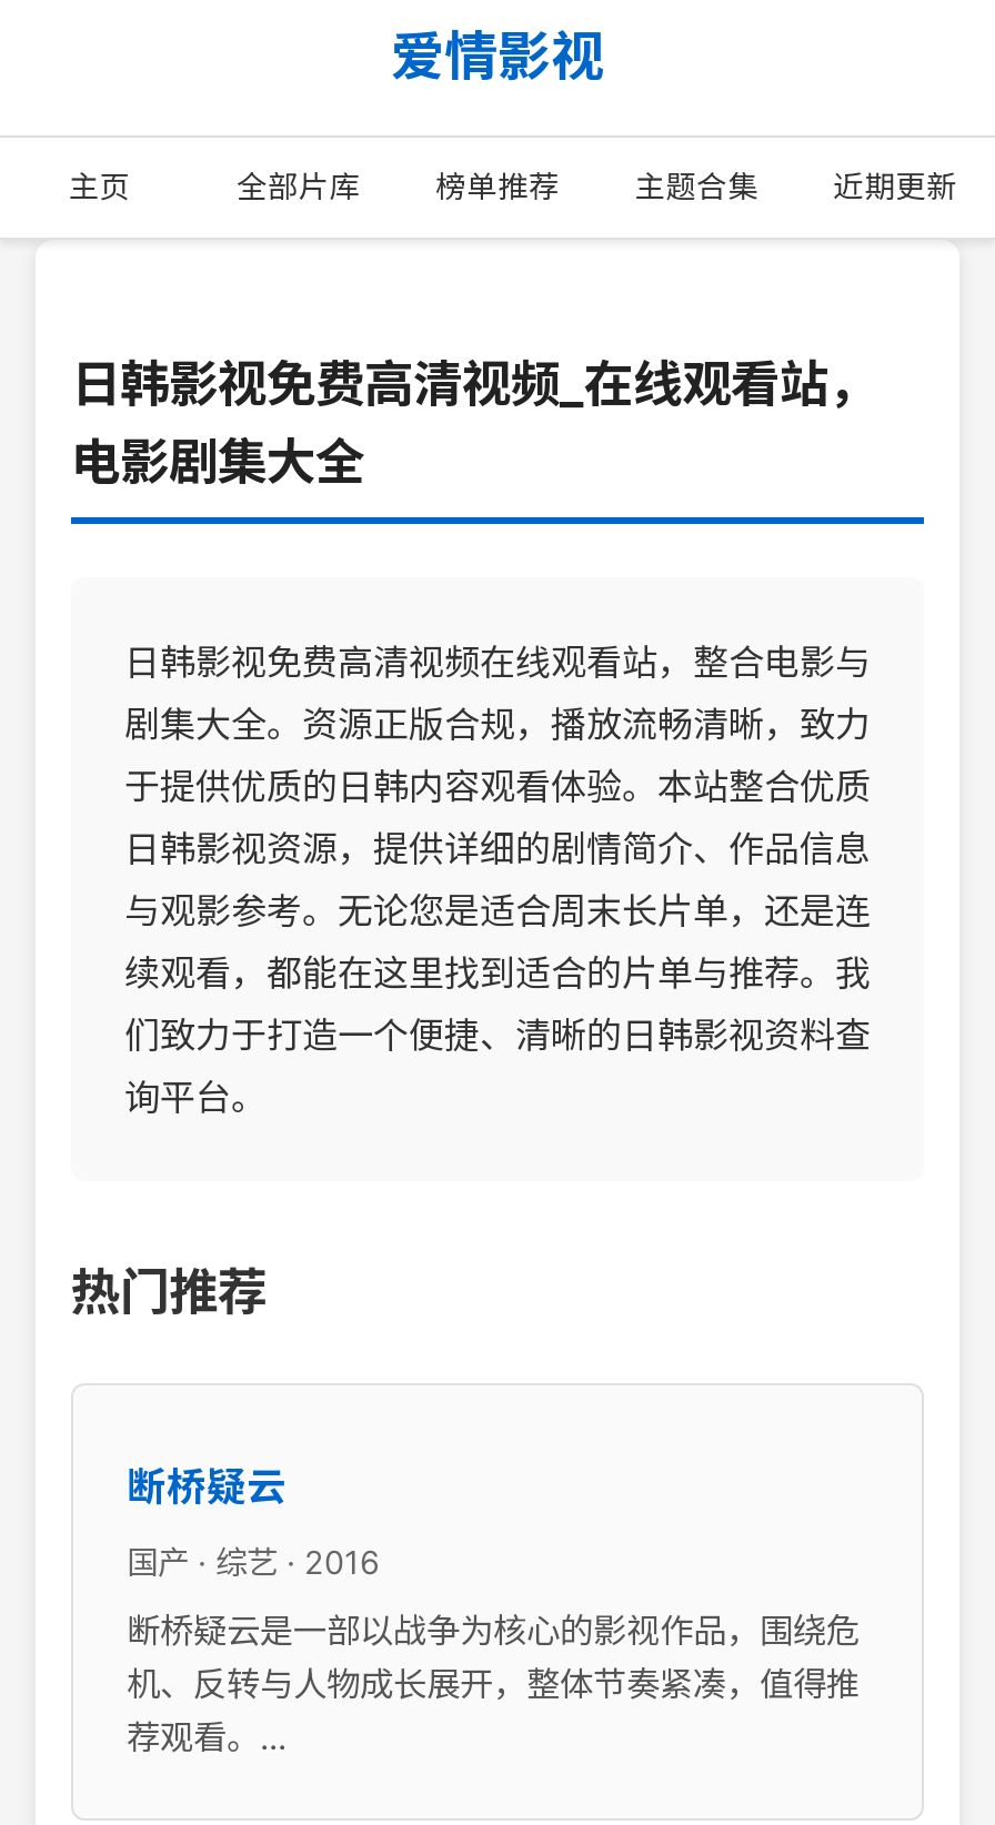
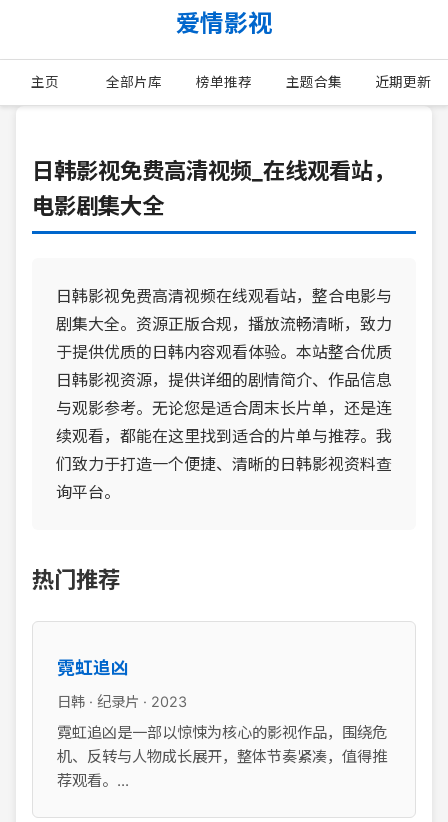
[127,1463,287,1510] 断桥疑云 -> [57,657,129,678] 霓虹追凶
[127,1543,380,1581] 国产 · 综艺 · 2016 -> [57,693,187,710] 日韩 · 纪录片 · 2023
[127,1610,860,1652] 断桥疑云是一部以战争为核心的影视作品，围绕危 -> [57,723,387,742] 霓虹追凶是一部以惊悚为核心的影视作品，围绕危

